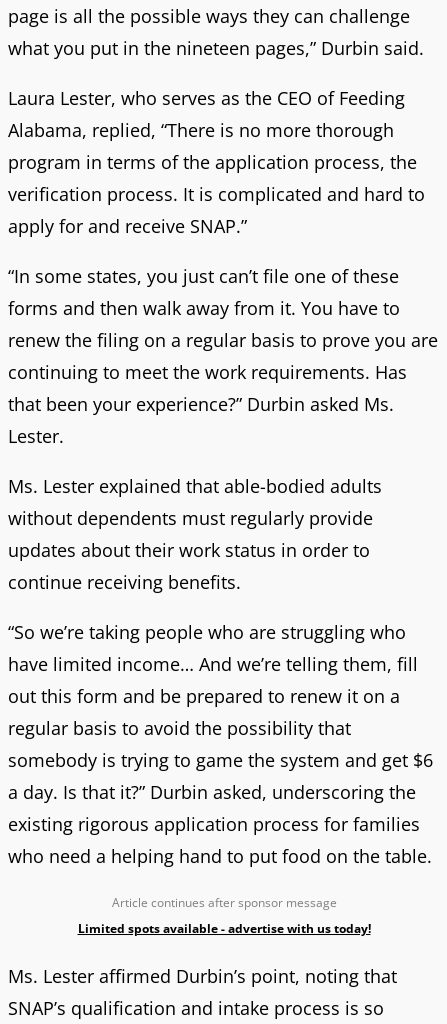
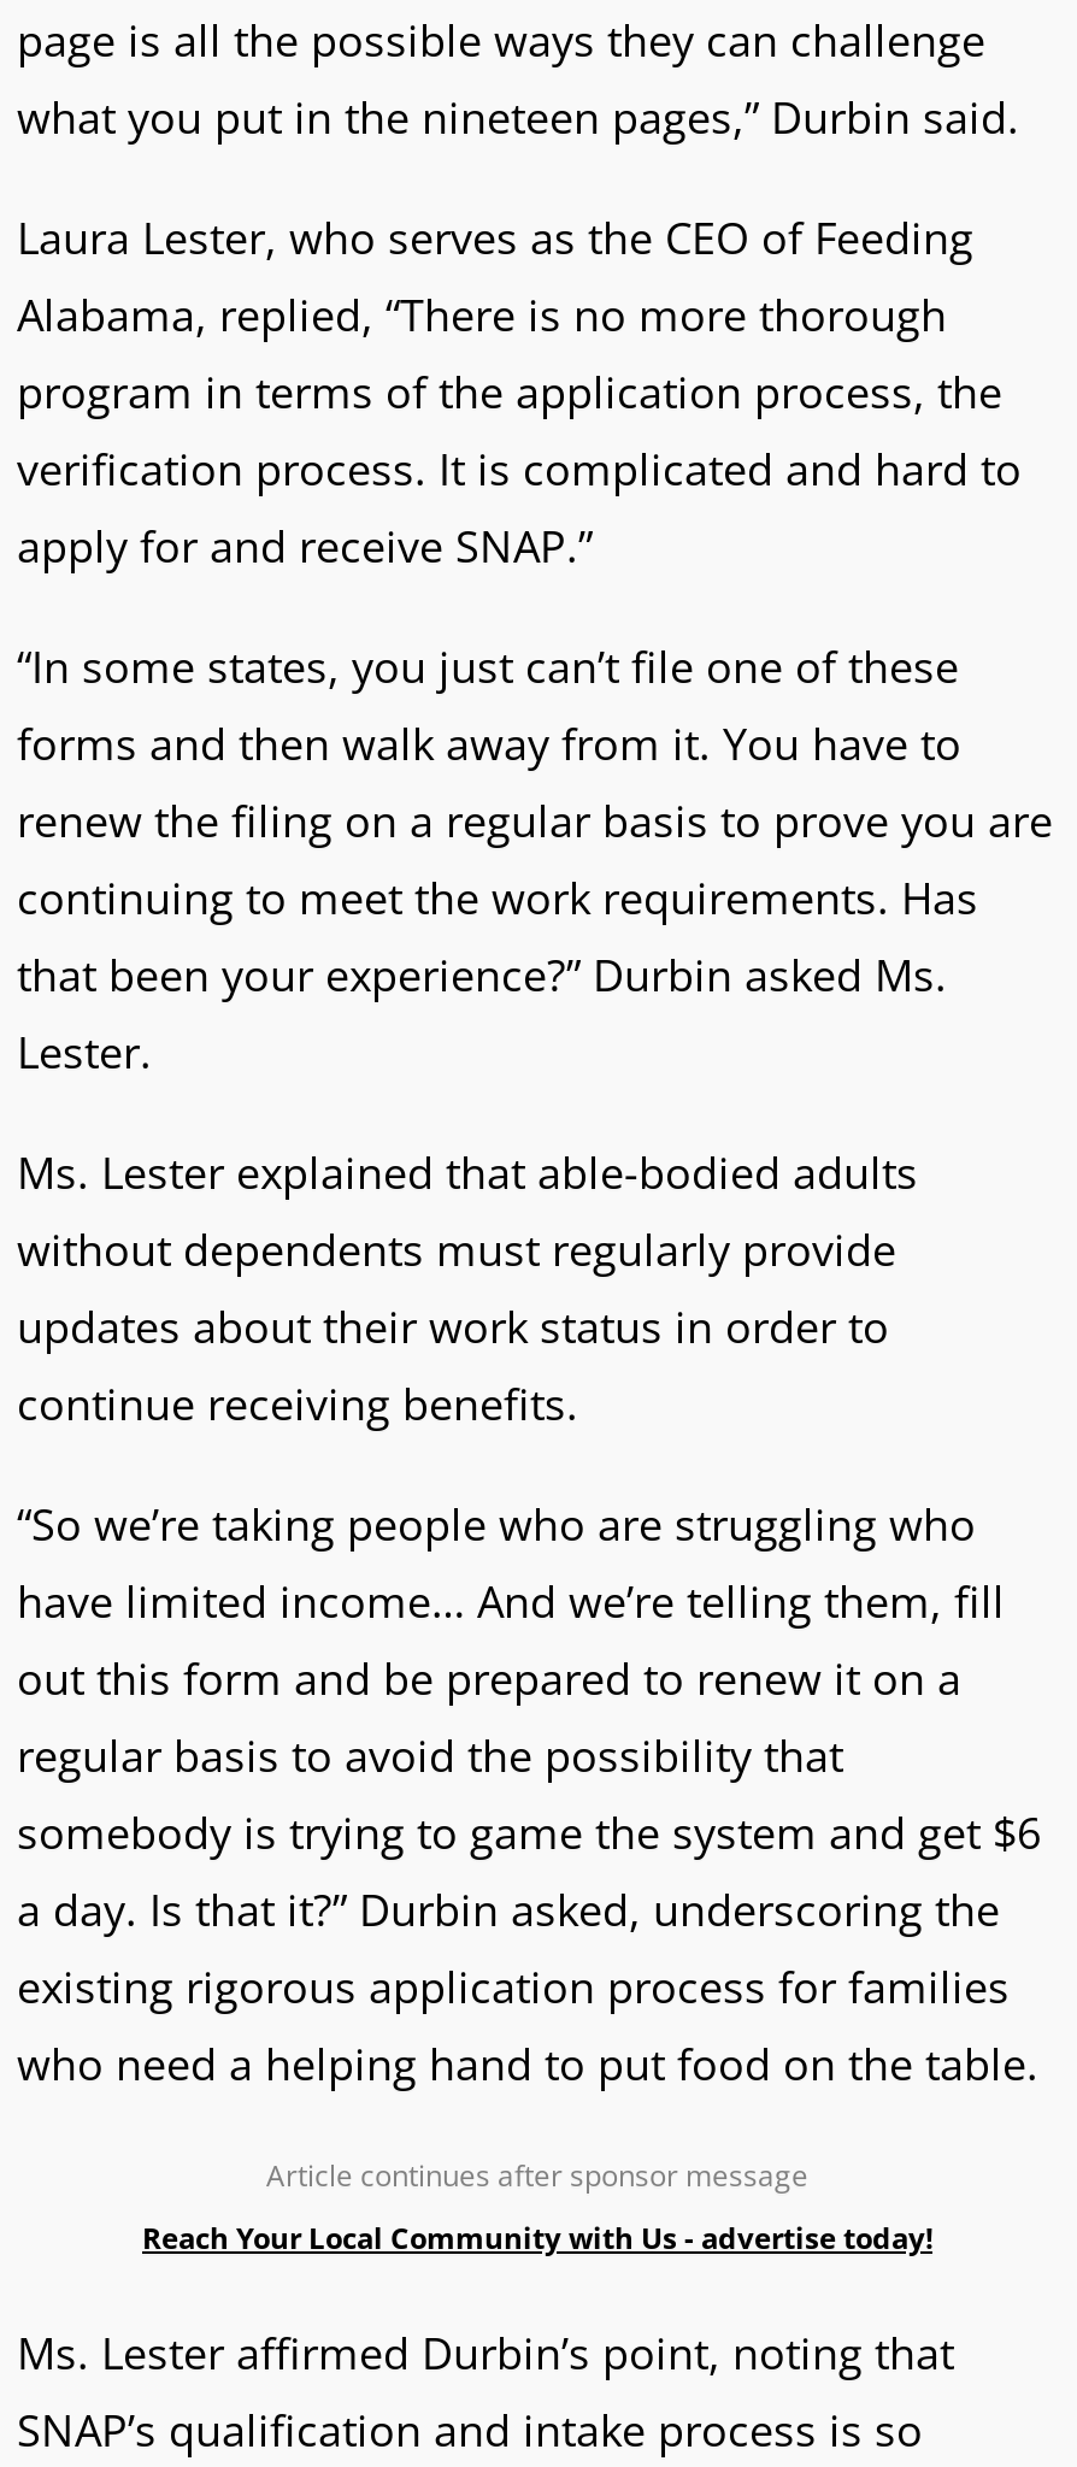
[77,920,370,937] Limited spots available - advertise with us today! -> [142,2216,932,2257] Reach Your Local Community with Us - advertise today!

